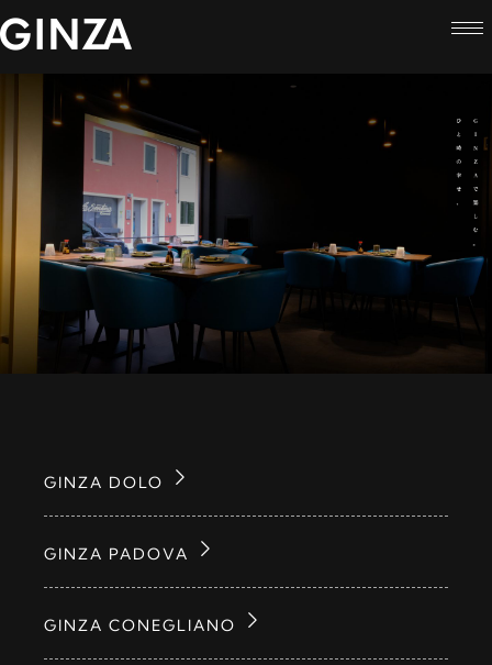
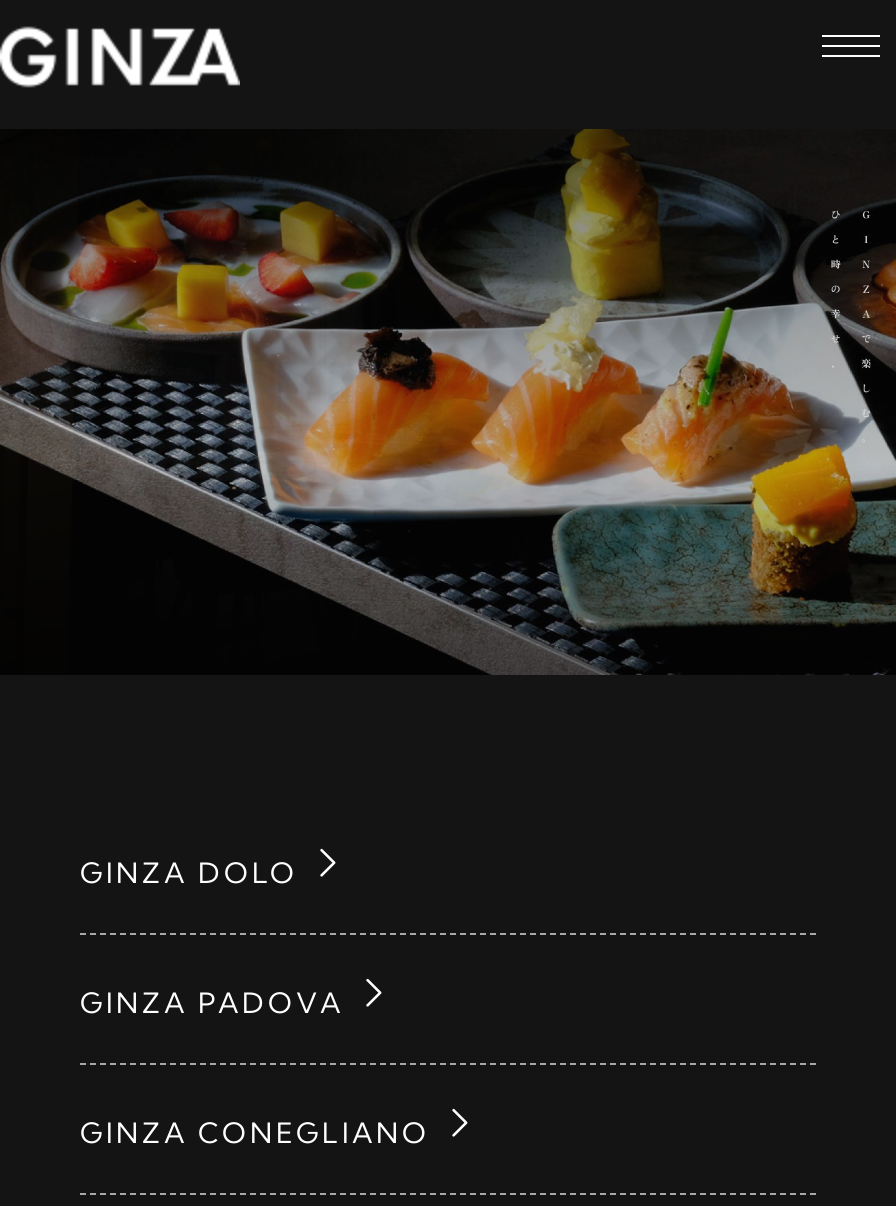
[3,74,489,374] [image] -> [6,129,890,675] [image]

